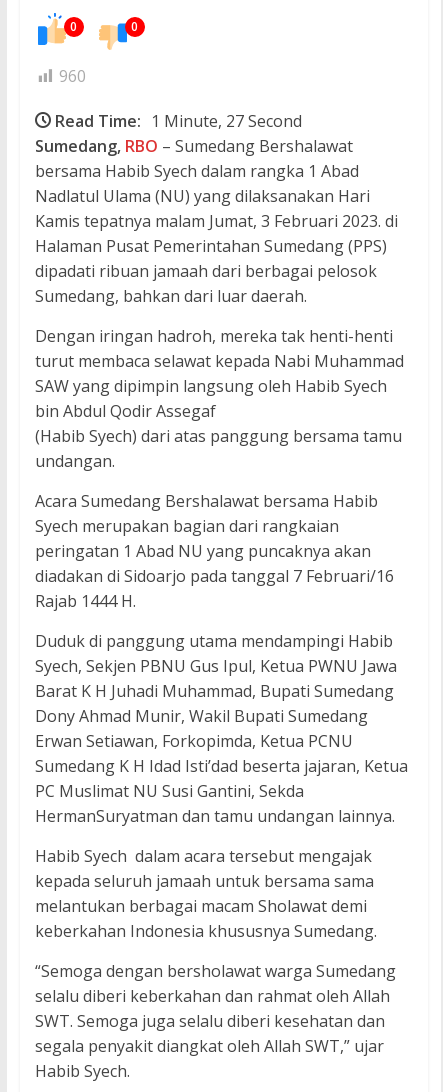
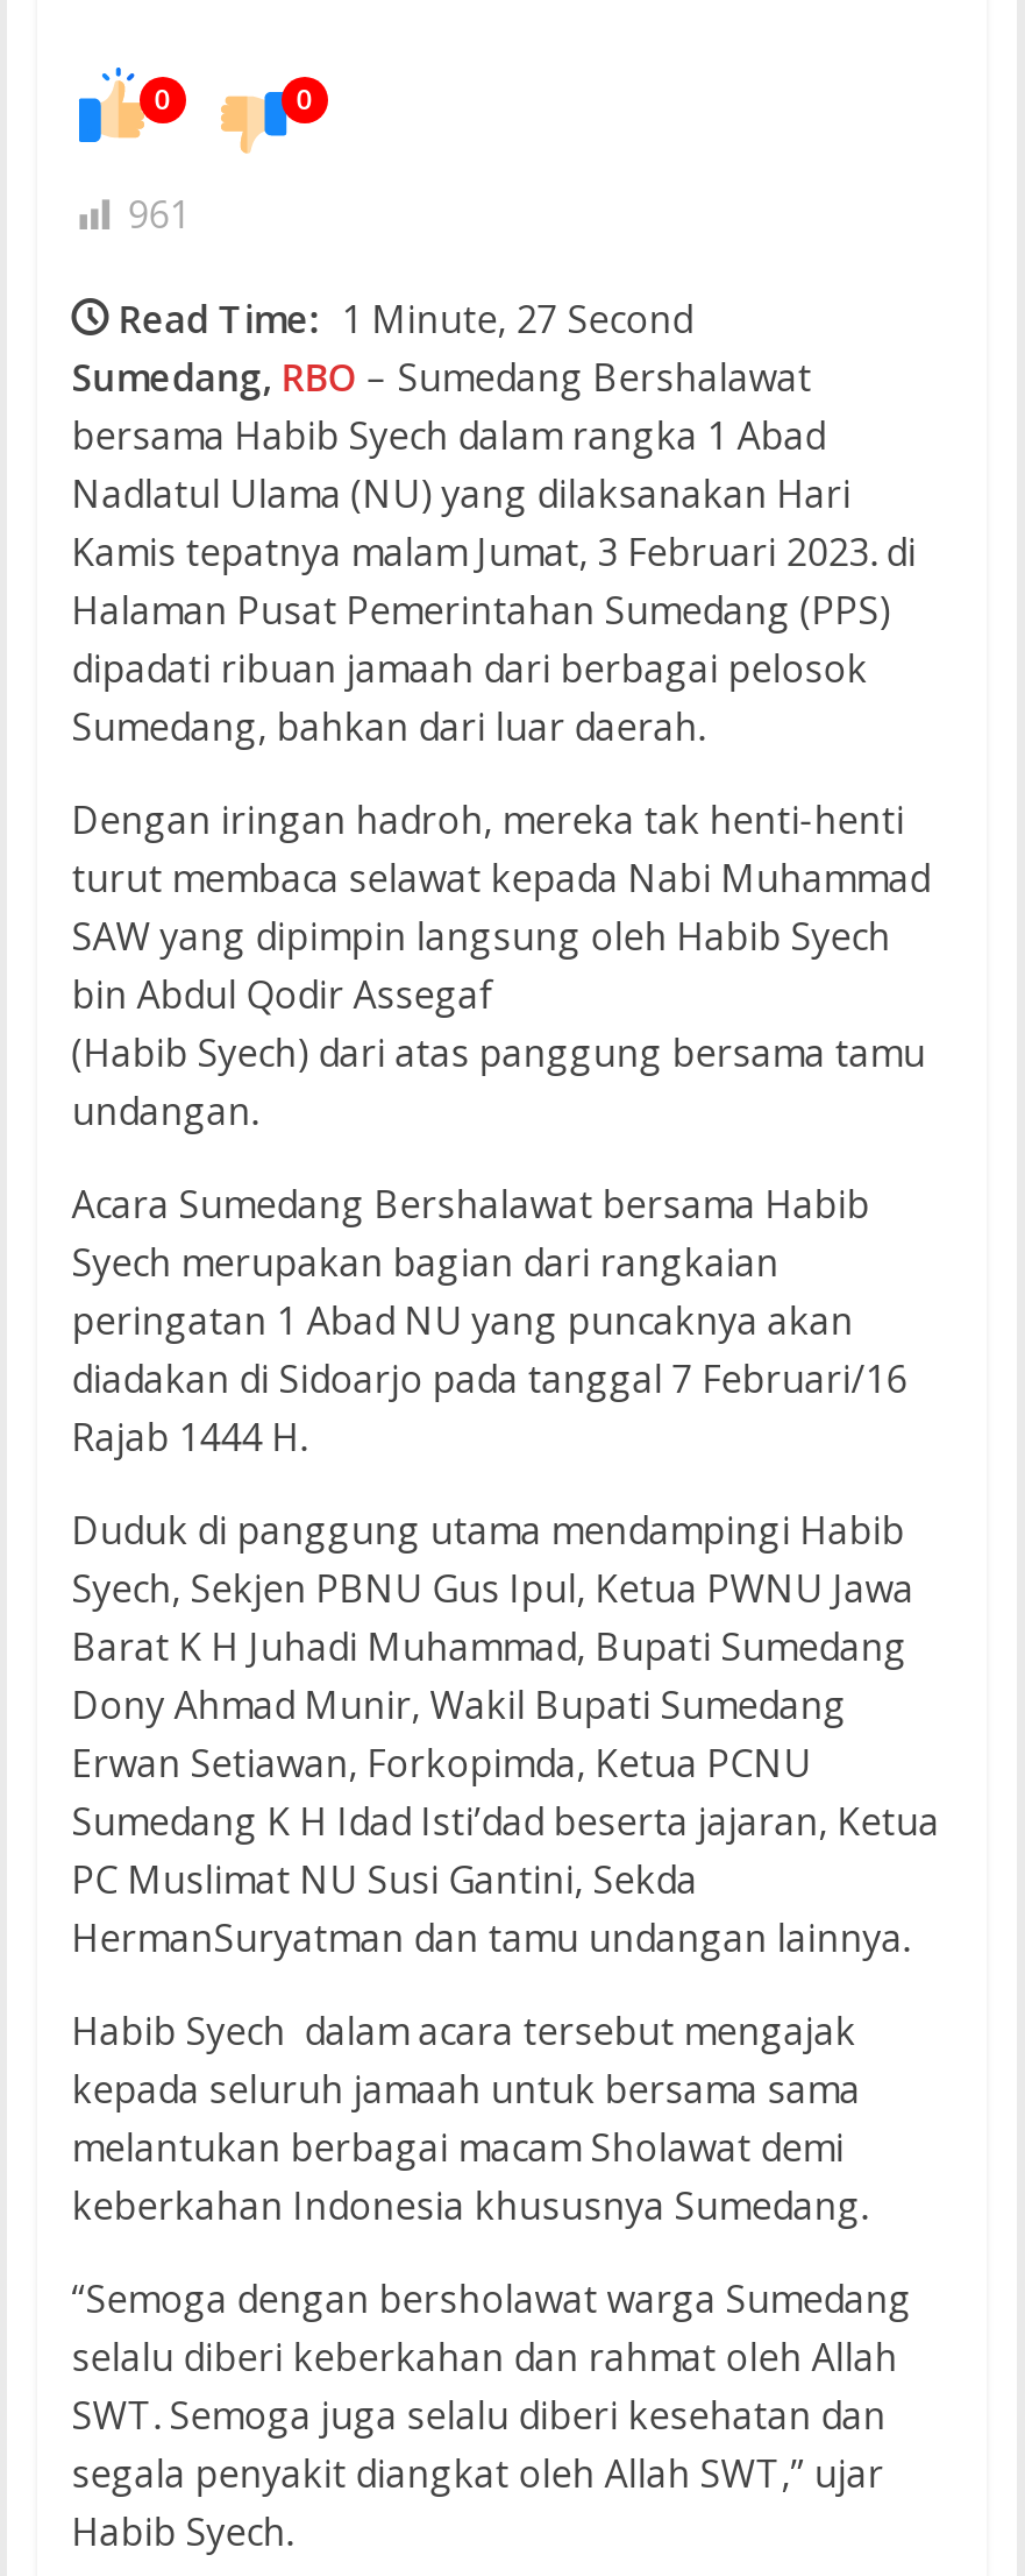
[59,65,86,87] 960 -> [128,189,190,240] 961

